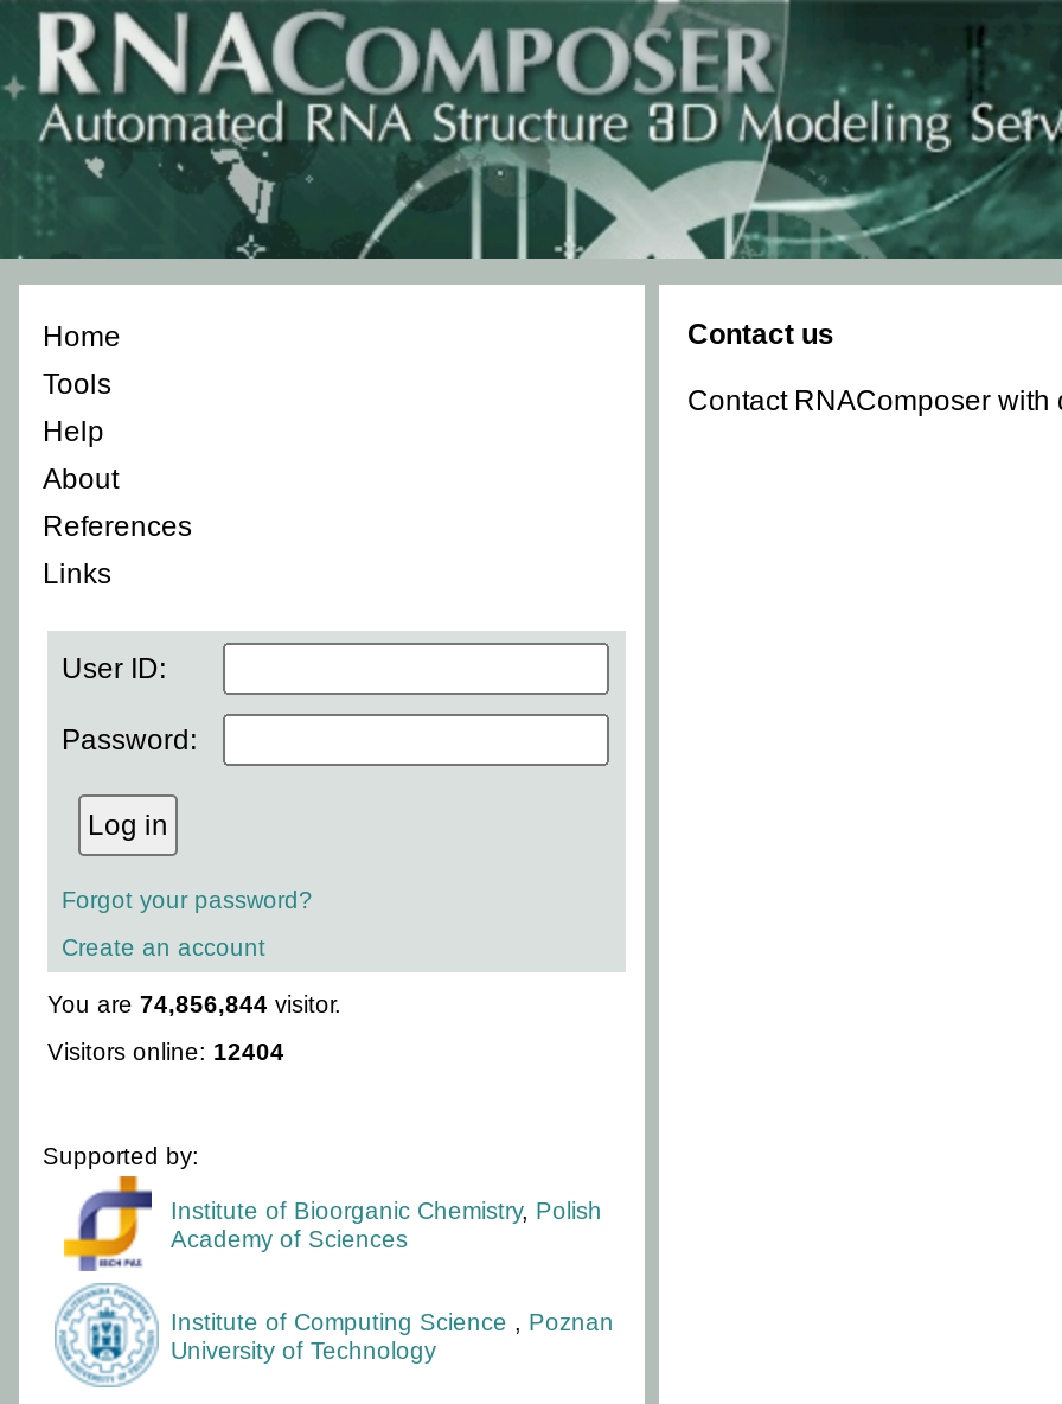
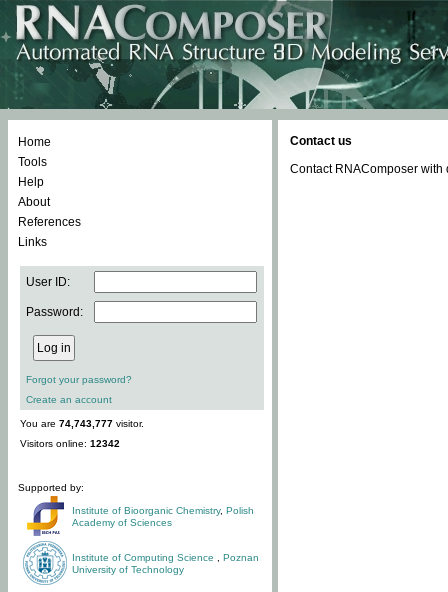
[47,991,341,1017] You are 74,856,844 visitor. -> [20,418,144,429] You are 74,743,777 visitor.
[47,1039,284,1065] Visitors online: 12404 -> [20,438,120,449] Visitors online: 12342

